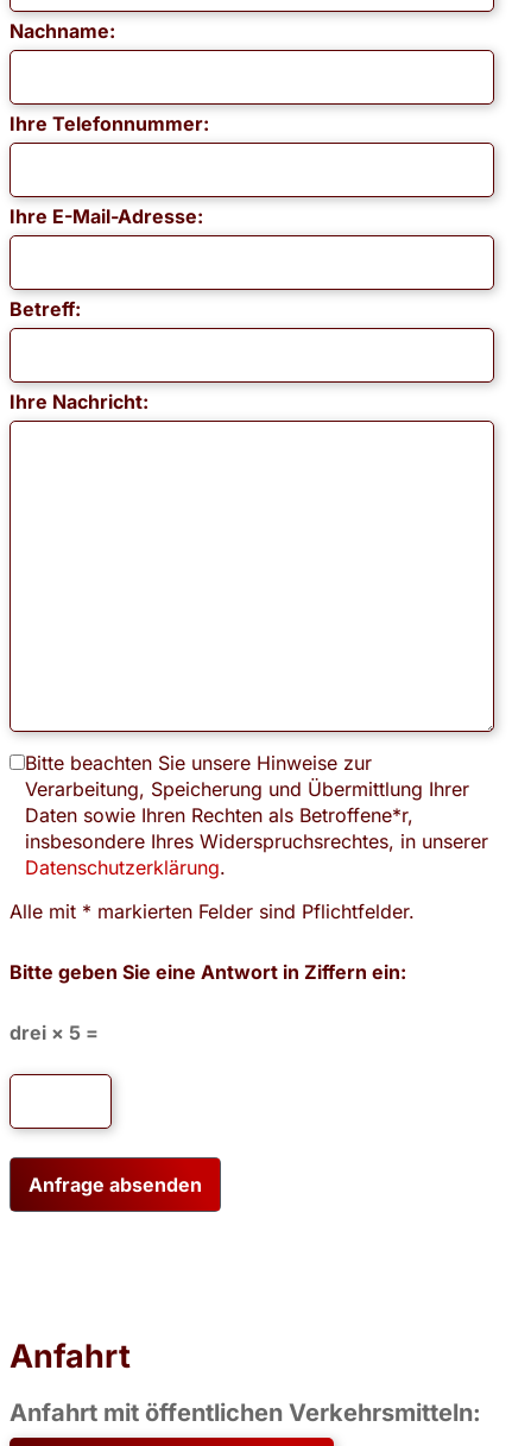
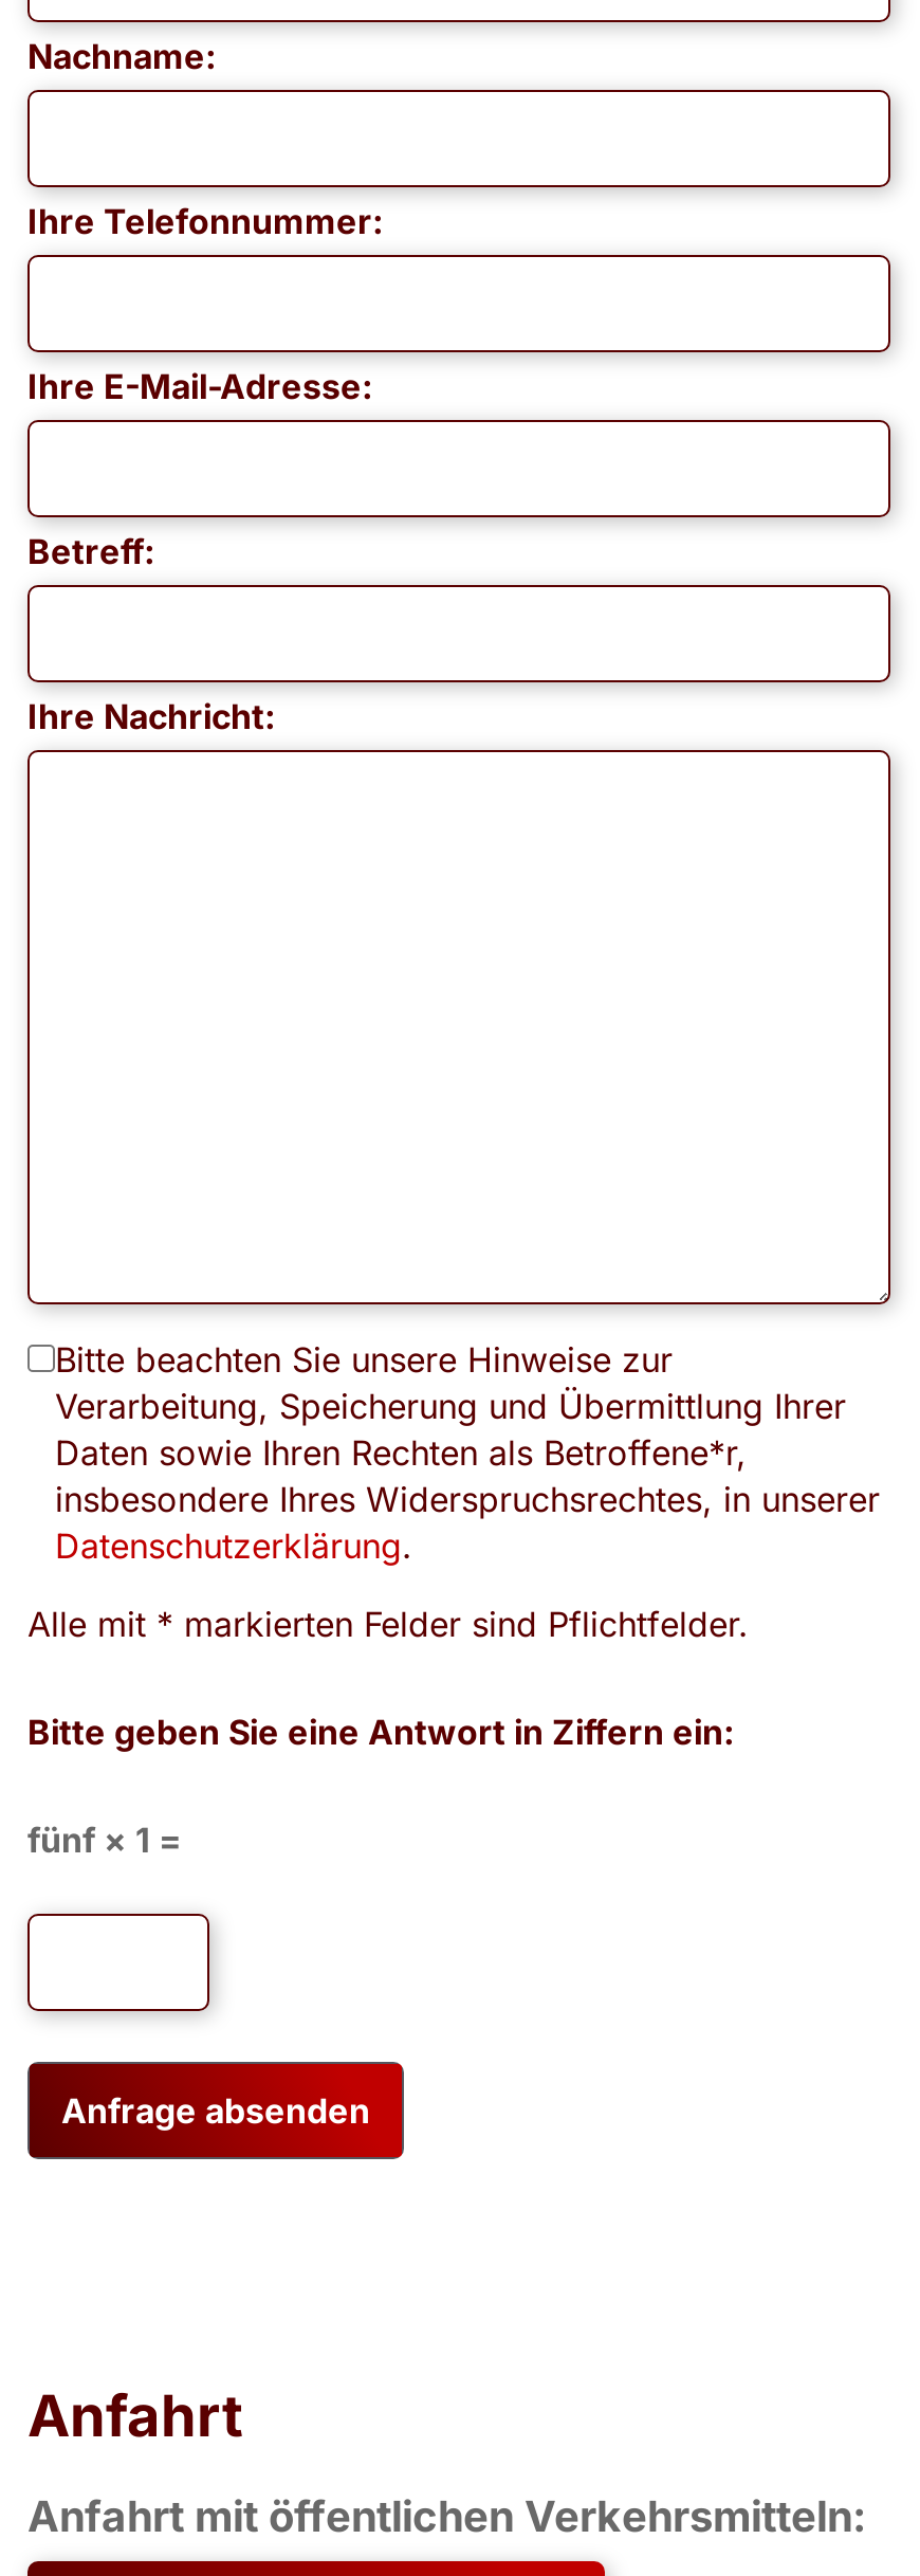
[10,1021,99,1044] drei × 5 = -> [27,1819,182,1861] fünf × 1 =

